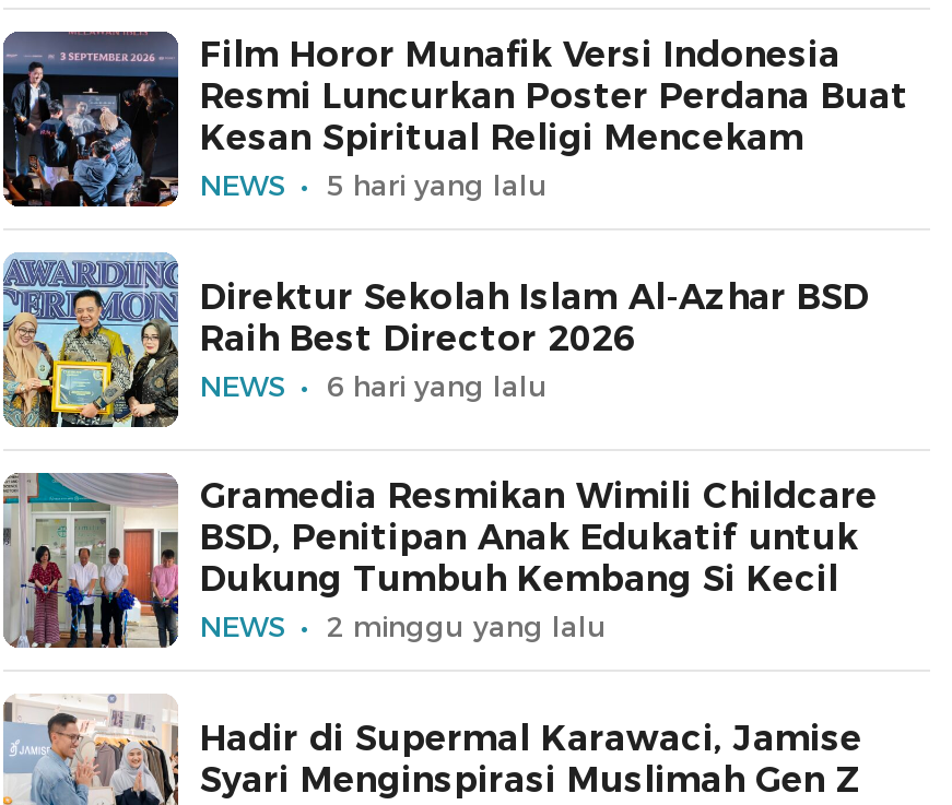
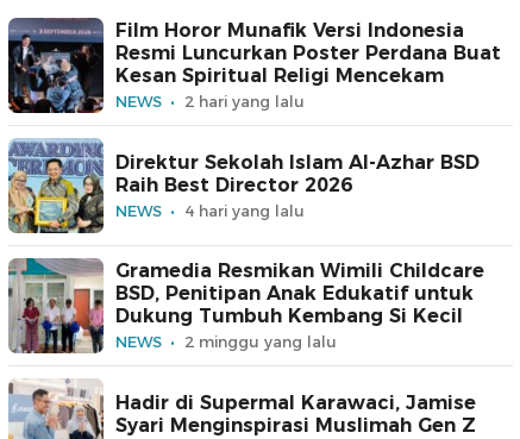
[327,168,548,203] 5 hari yang lalu -> [184,92,305,111] 2 hari yang lalu
[327,367,548,402] 6 hari yang lalu -> [184,201,305,220] 4 hari yang lalu

